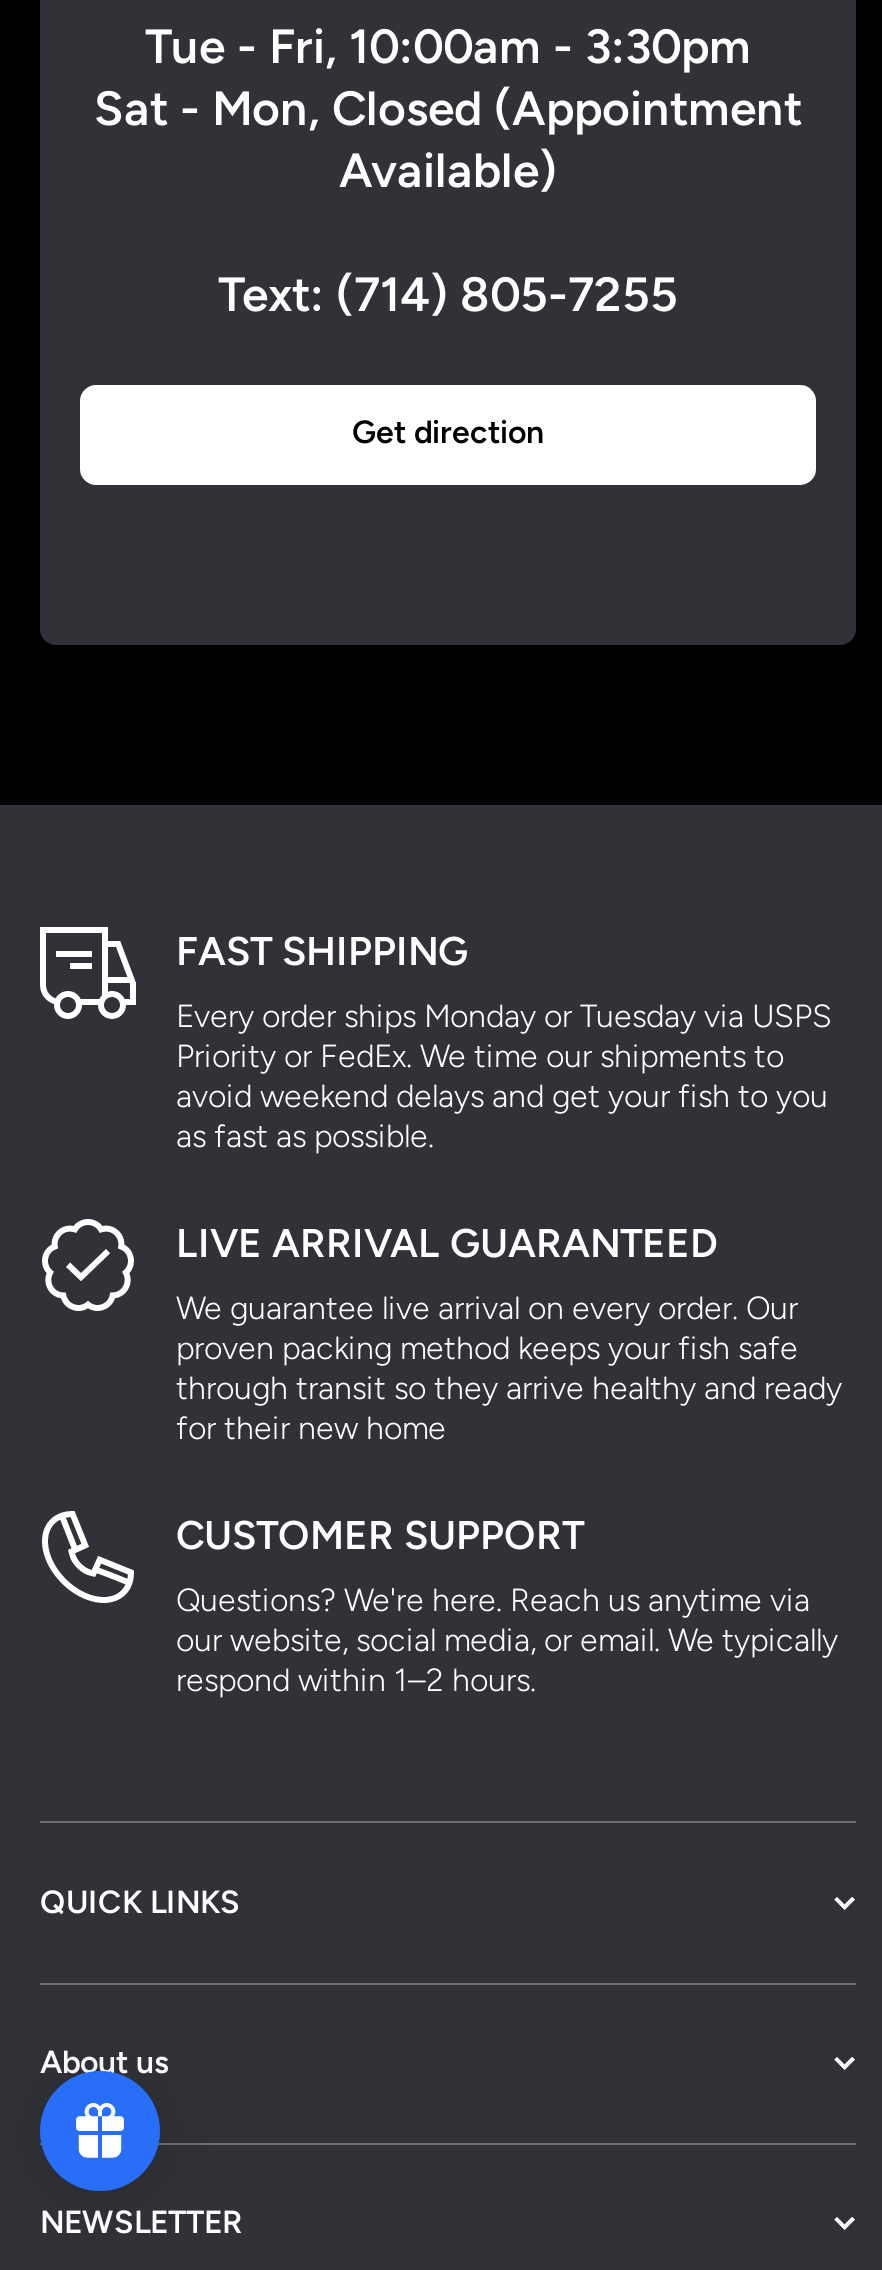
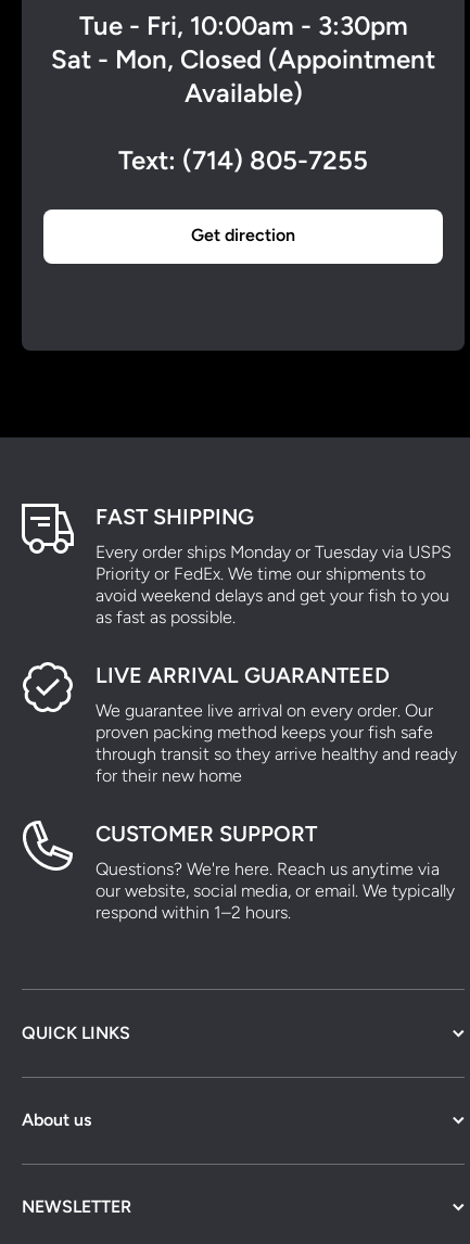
[38,2087,162,2193] [image] -> none

